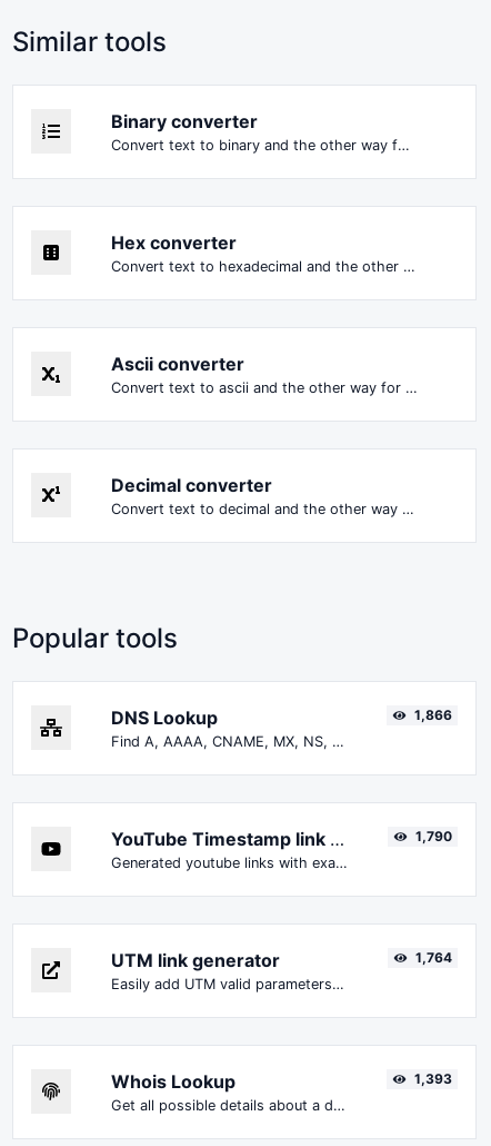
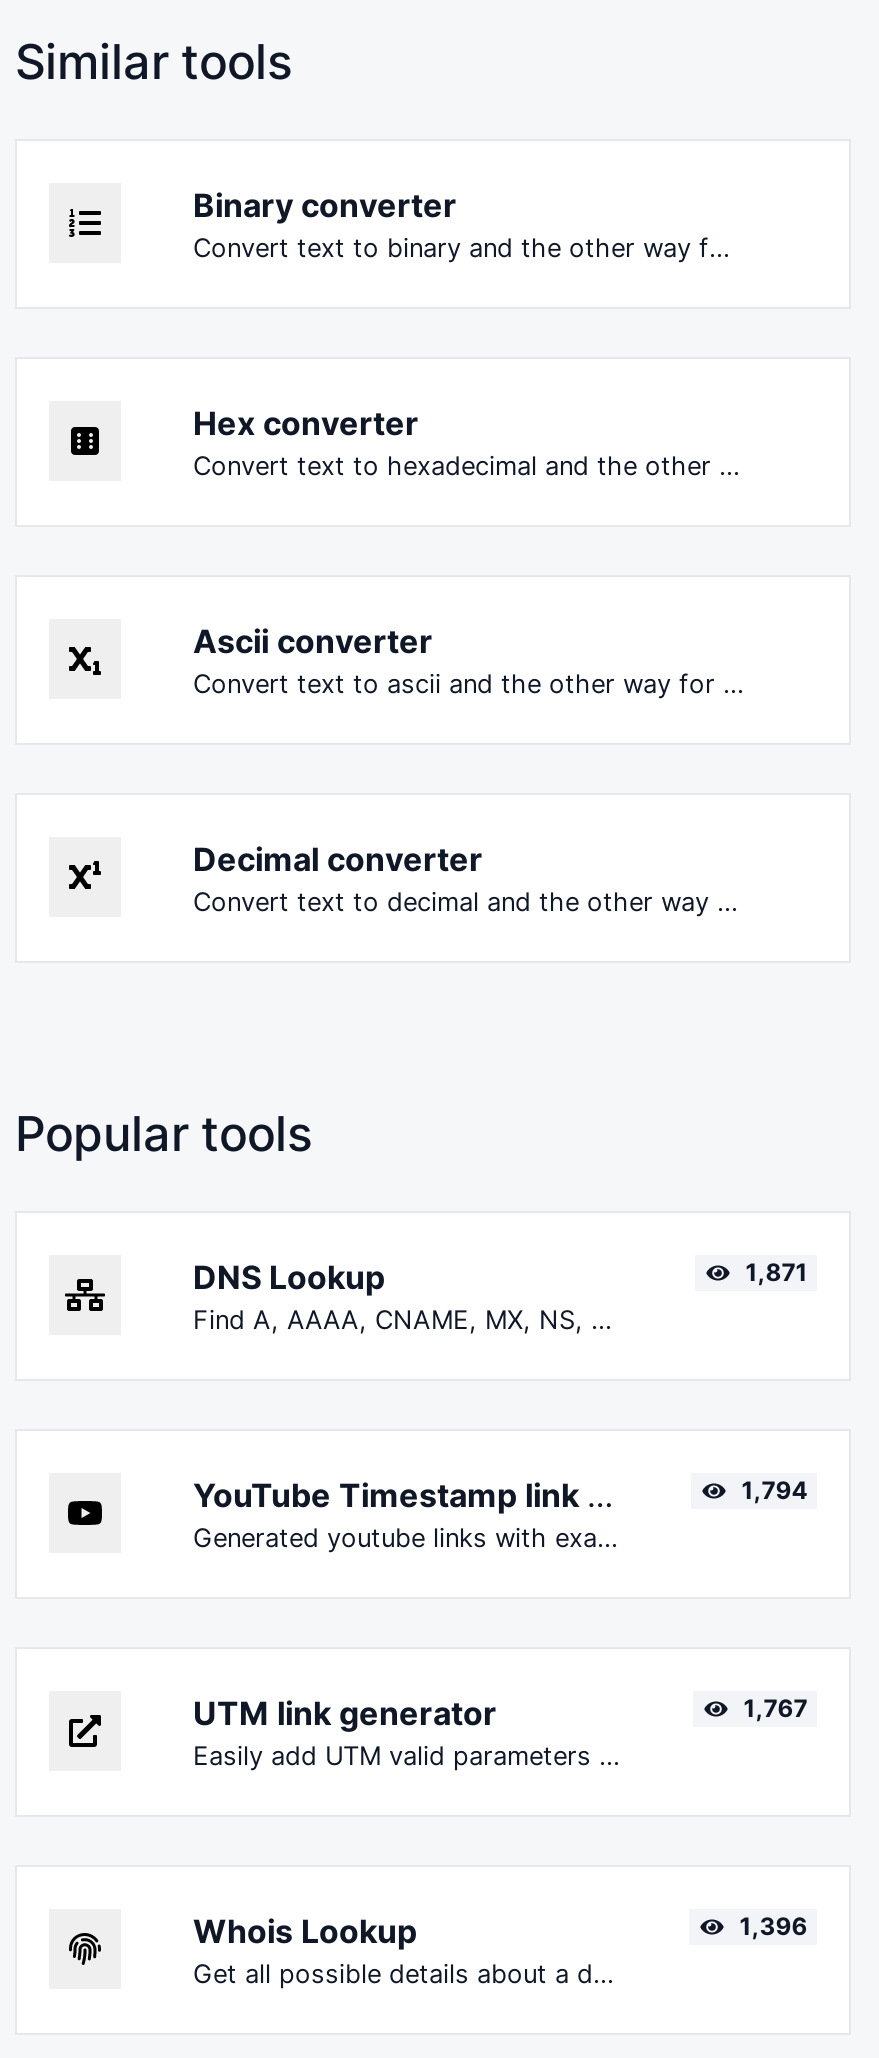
[411,706,452,723] 1,866 -> [739,1257,807,1287] 1,871
[412,828,452,844] 1,790 -> [735,1475,807,1505] 1,794
[412,949,452,966] 1,764 -> [737,1693,807,1723] 1,767
[411,1070,452,1087] 1,393 -> [733,1911,807,1941] 1,396

